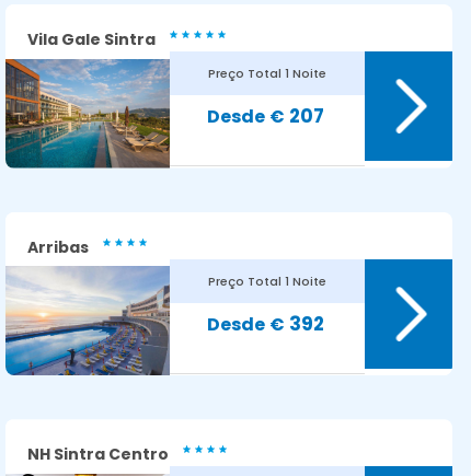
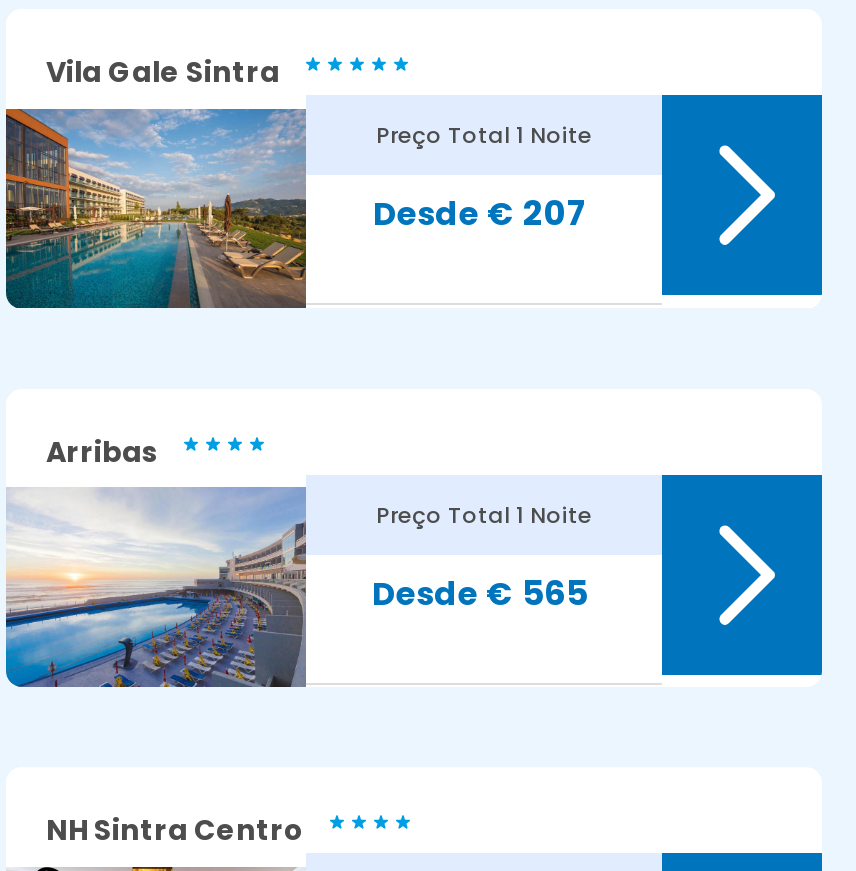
[269,310,324,336] €392 -> [486,568,588,616] €565

